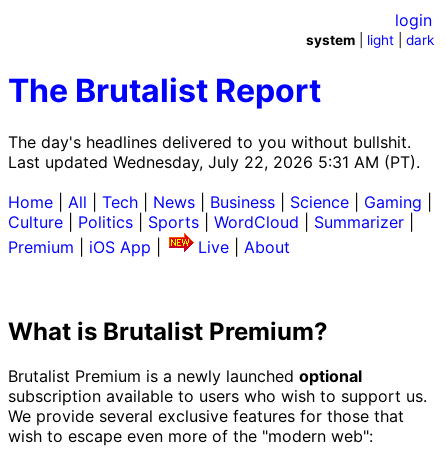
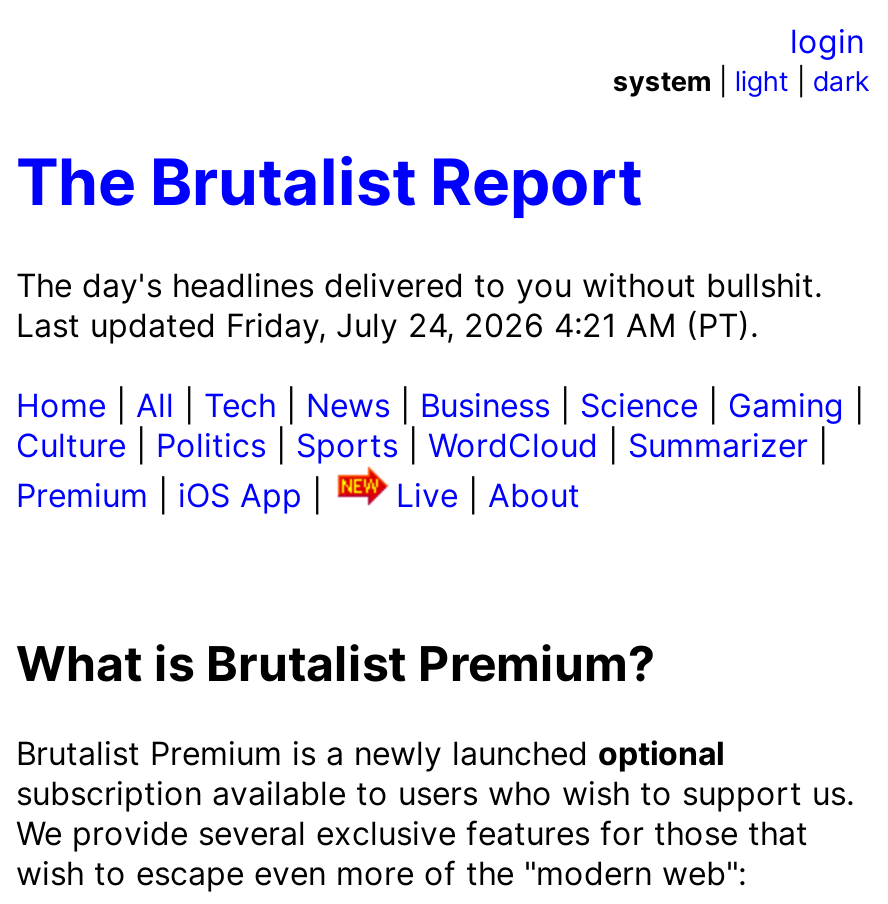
[8,152,420,172] Last updated Wednesday, July 22, 2026 5:31 AM (PT). -> [16,305,758,345] Last updated Friday, July 24, 2026 4:21 AM (PT).

